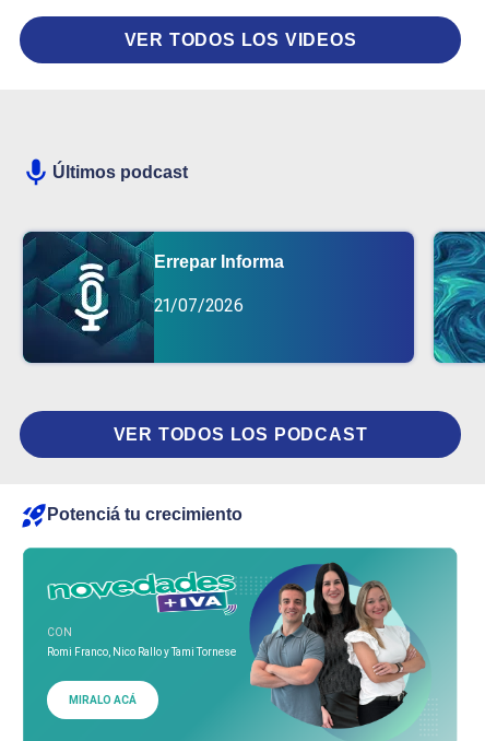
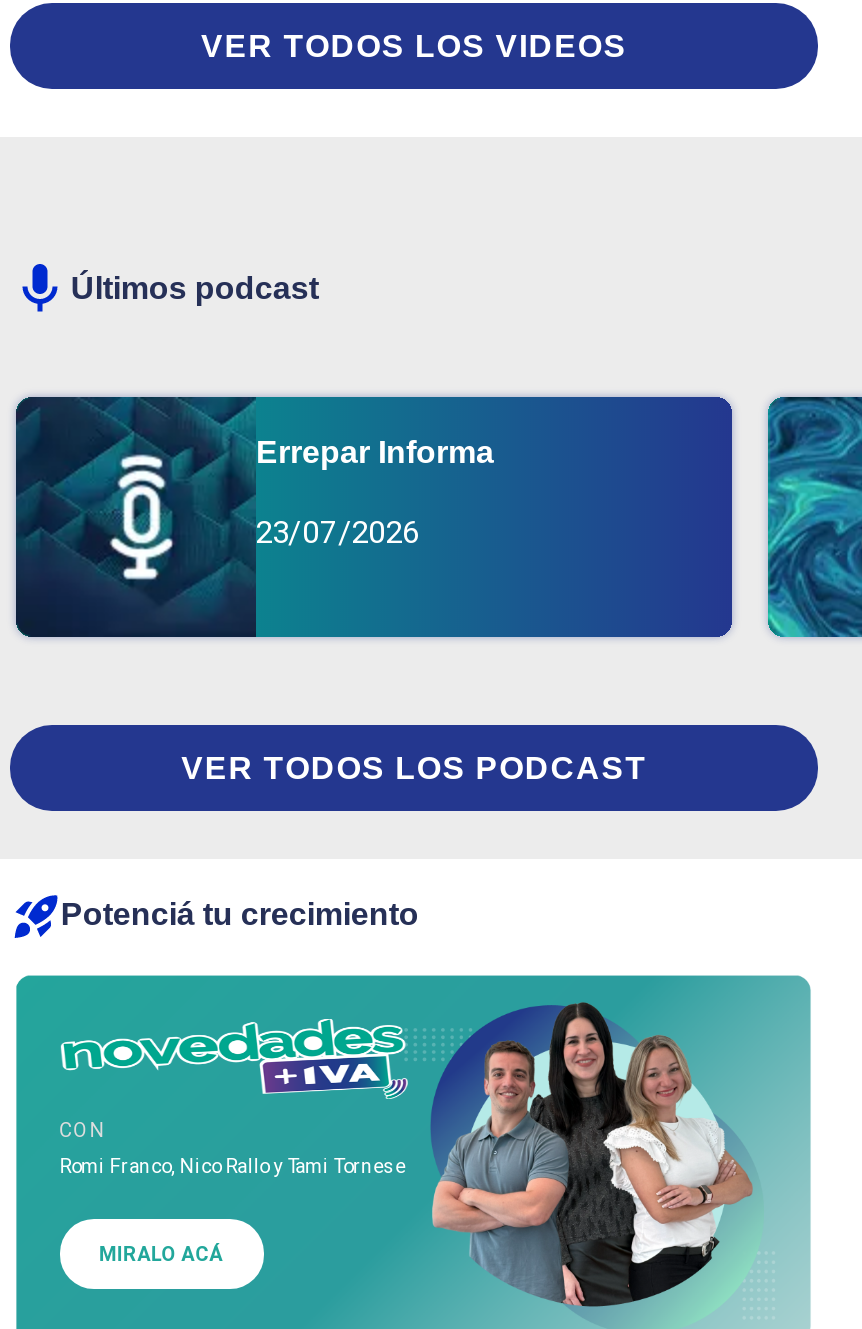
[154,295,244,316] 21/07/2026 -> [256,513,422,551] 23/07/2026

